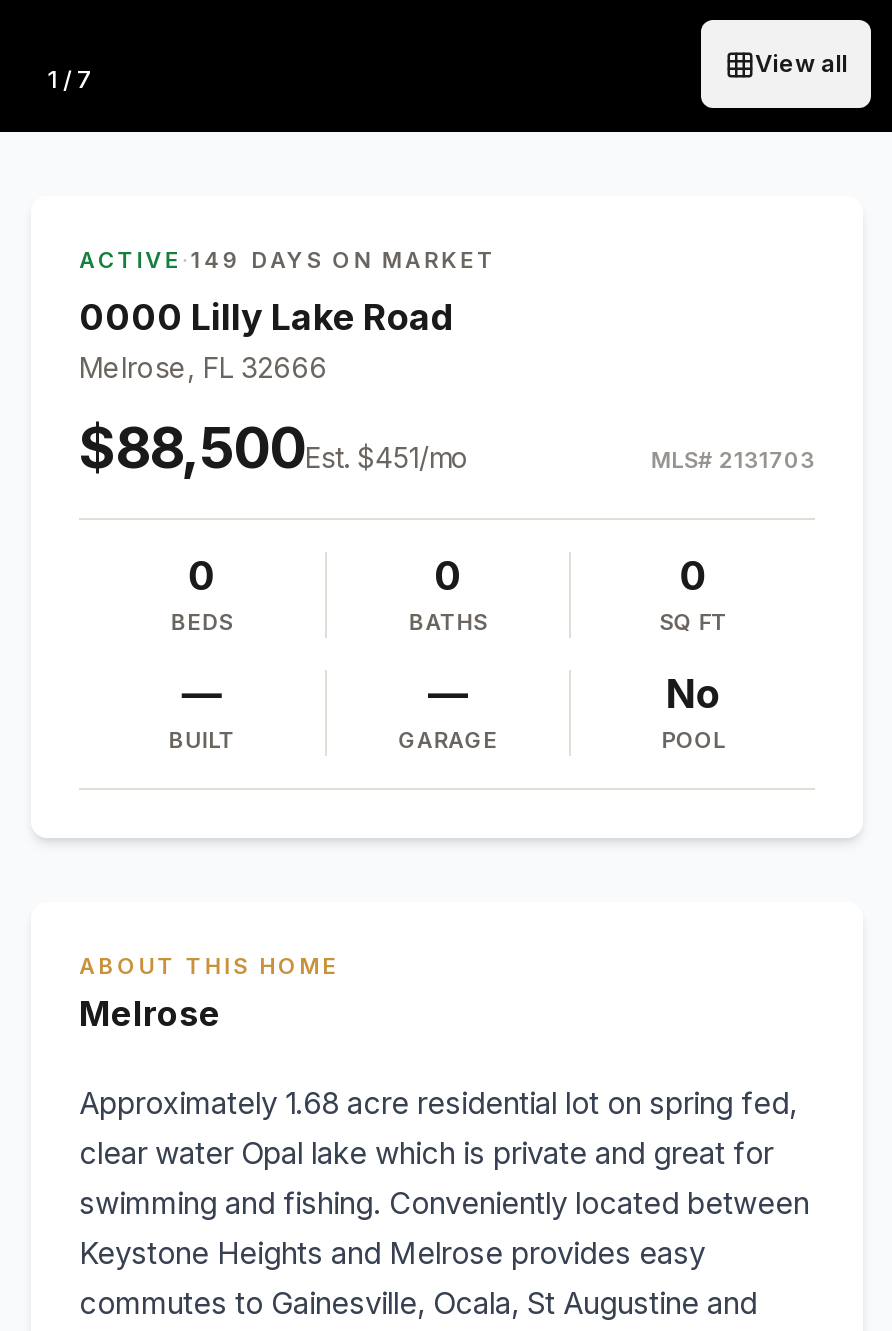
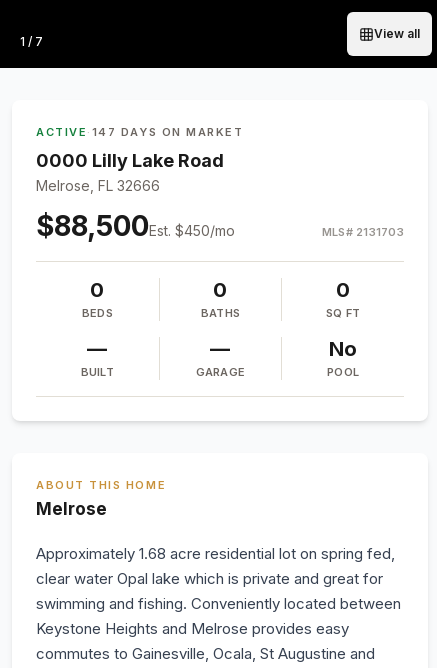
[79,246,496,274] ACTIVE · 149 DAYS ON MARKET -> [36,125,243,139] ACTIVE · 147 DAYS ON MARKET
[79,414,469,482] $88,500Est.$451/mo -> [36,209,235,243] $88,500Est.$450/mo

